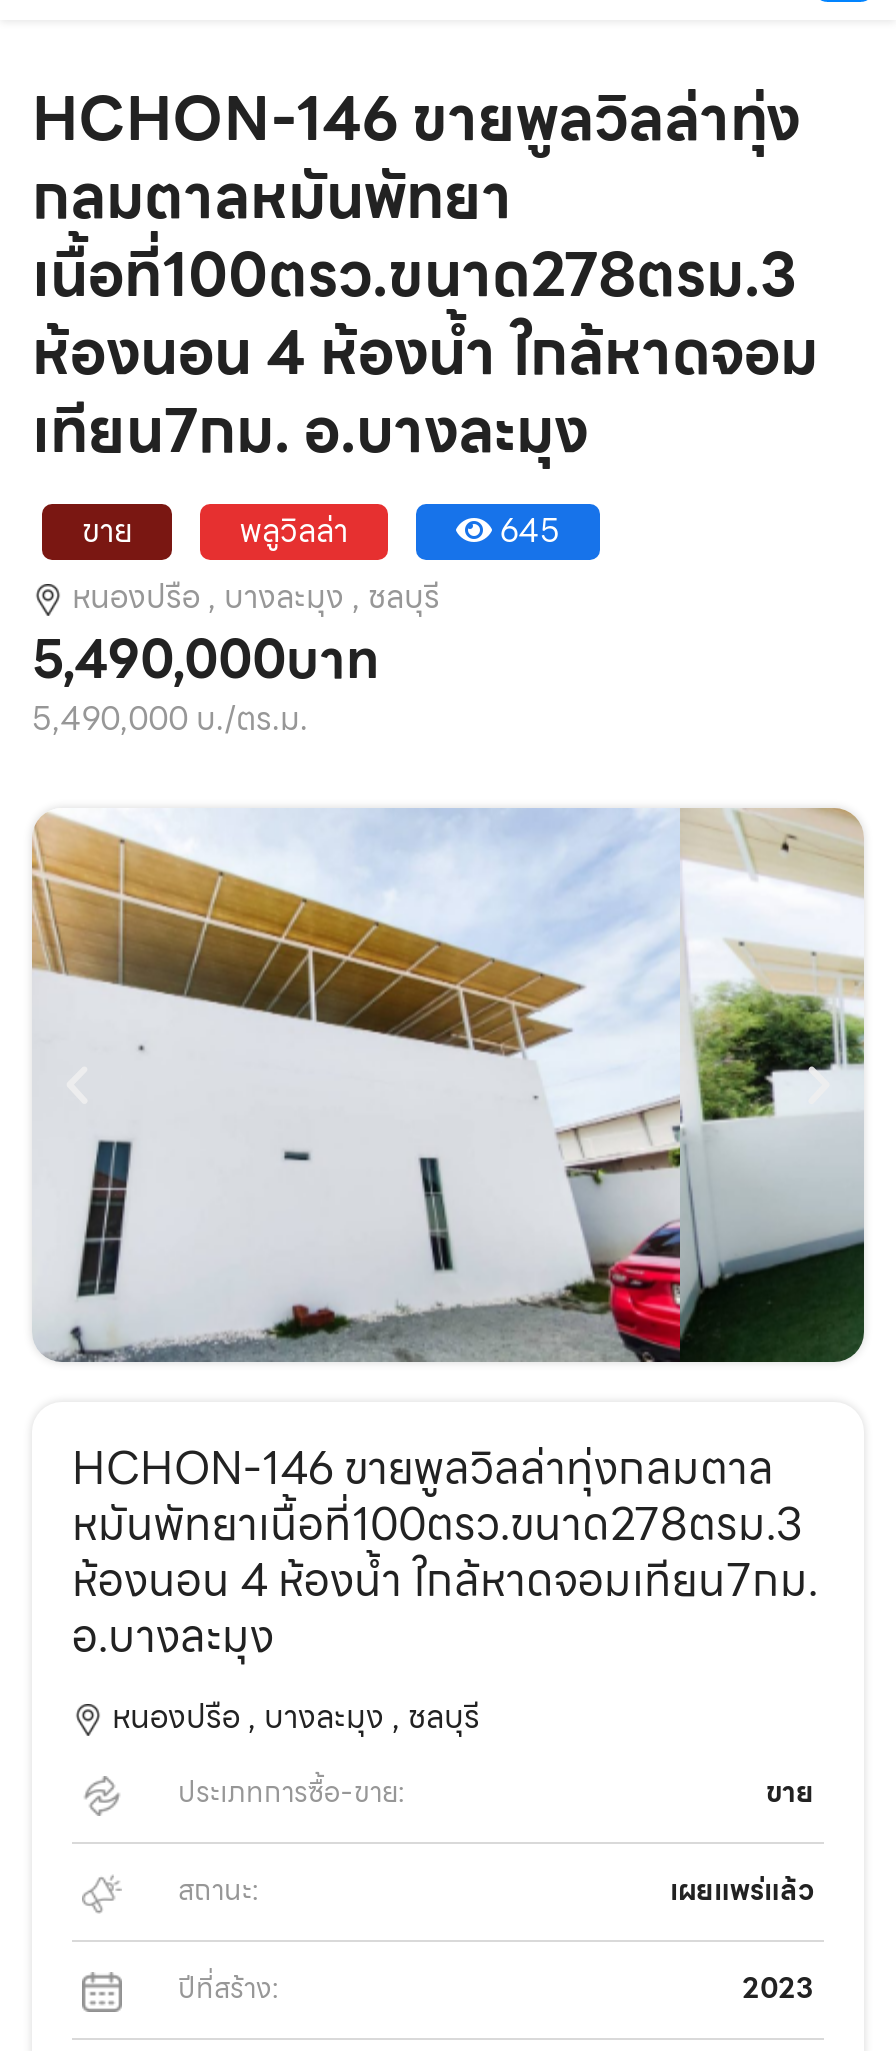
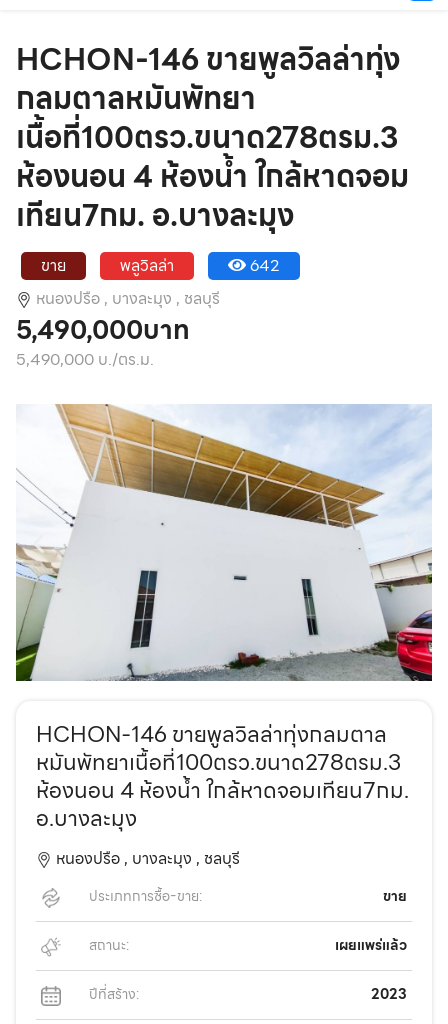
[492,506,560,556] 645 -> [246,253,280,278] 642
[30,806,866,1364] [image] -> [15,403,433,682] [image]

